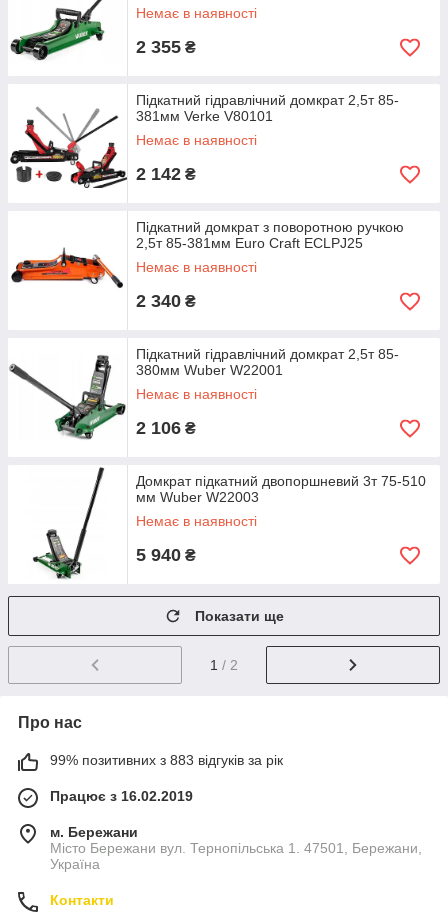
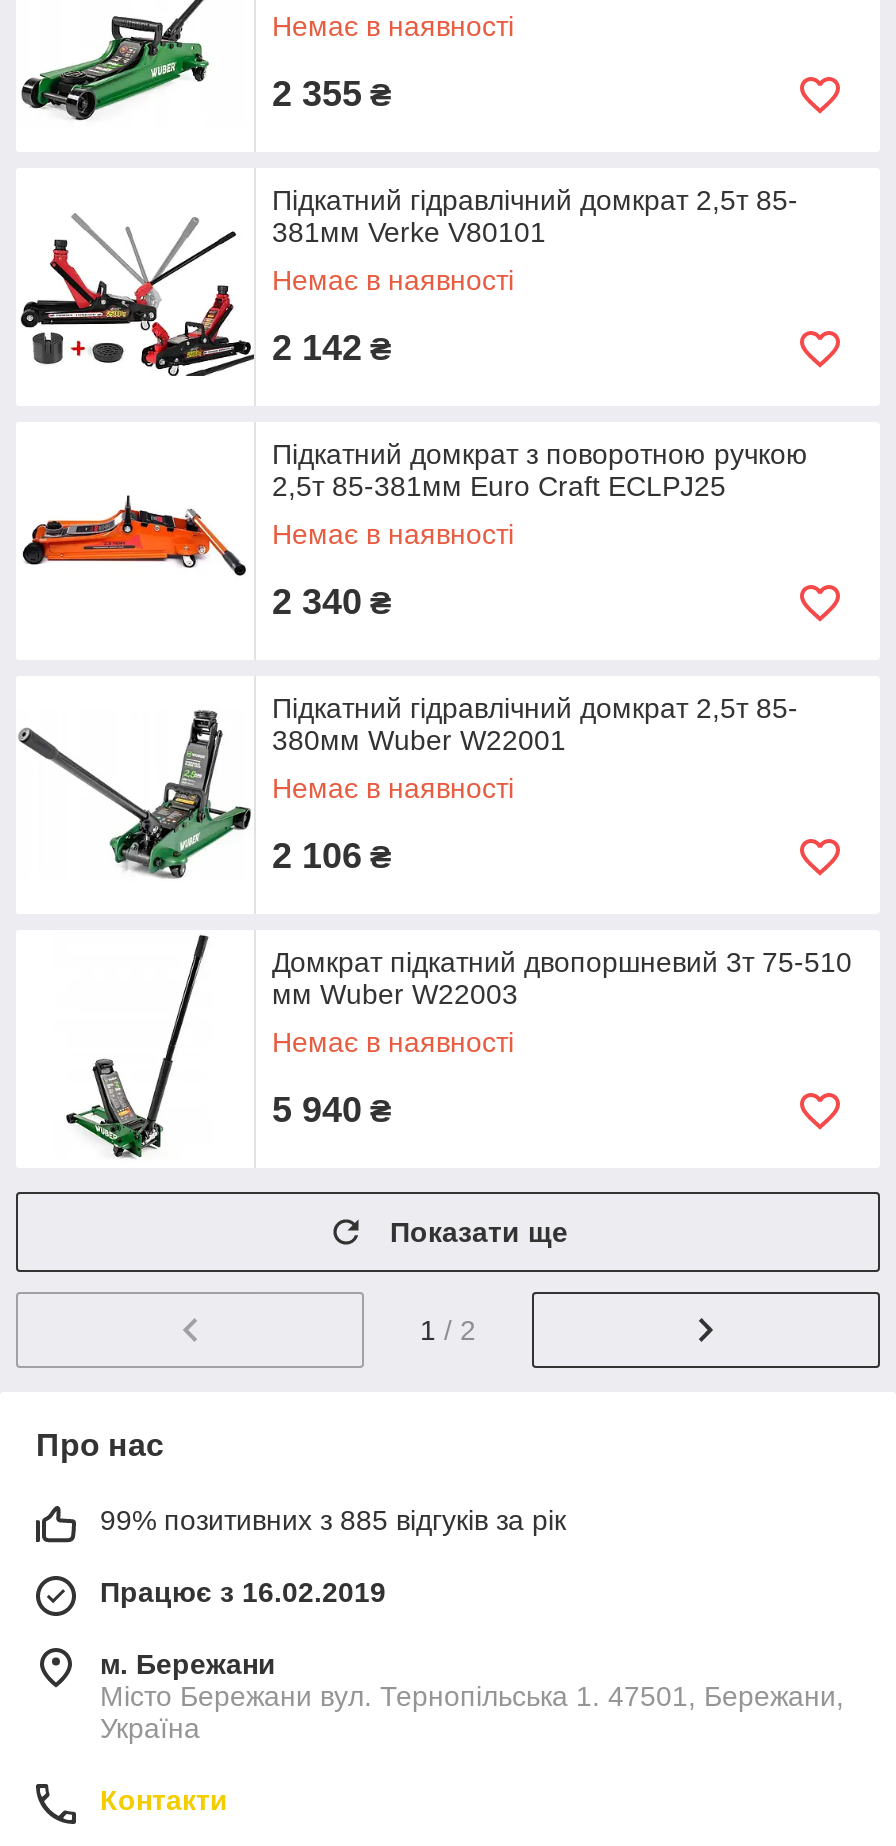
[50,752,283,768] 99% позитивних з 883 відгуків за рік -> [100,1504,566,1536] 99% позитивних з 885 відгуків за рік

